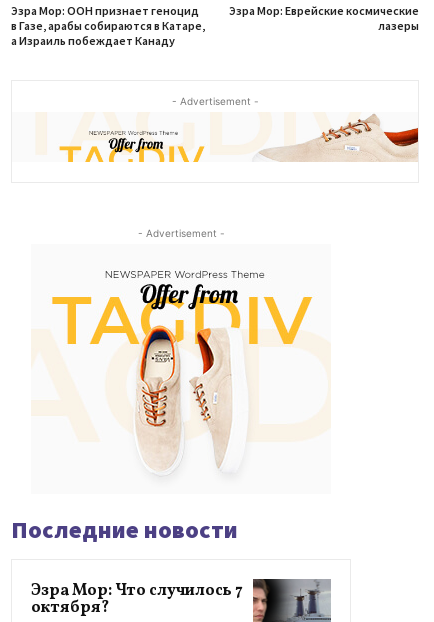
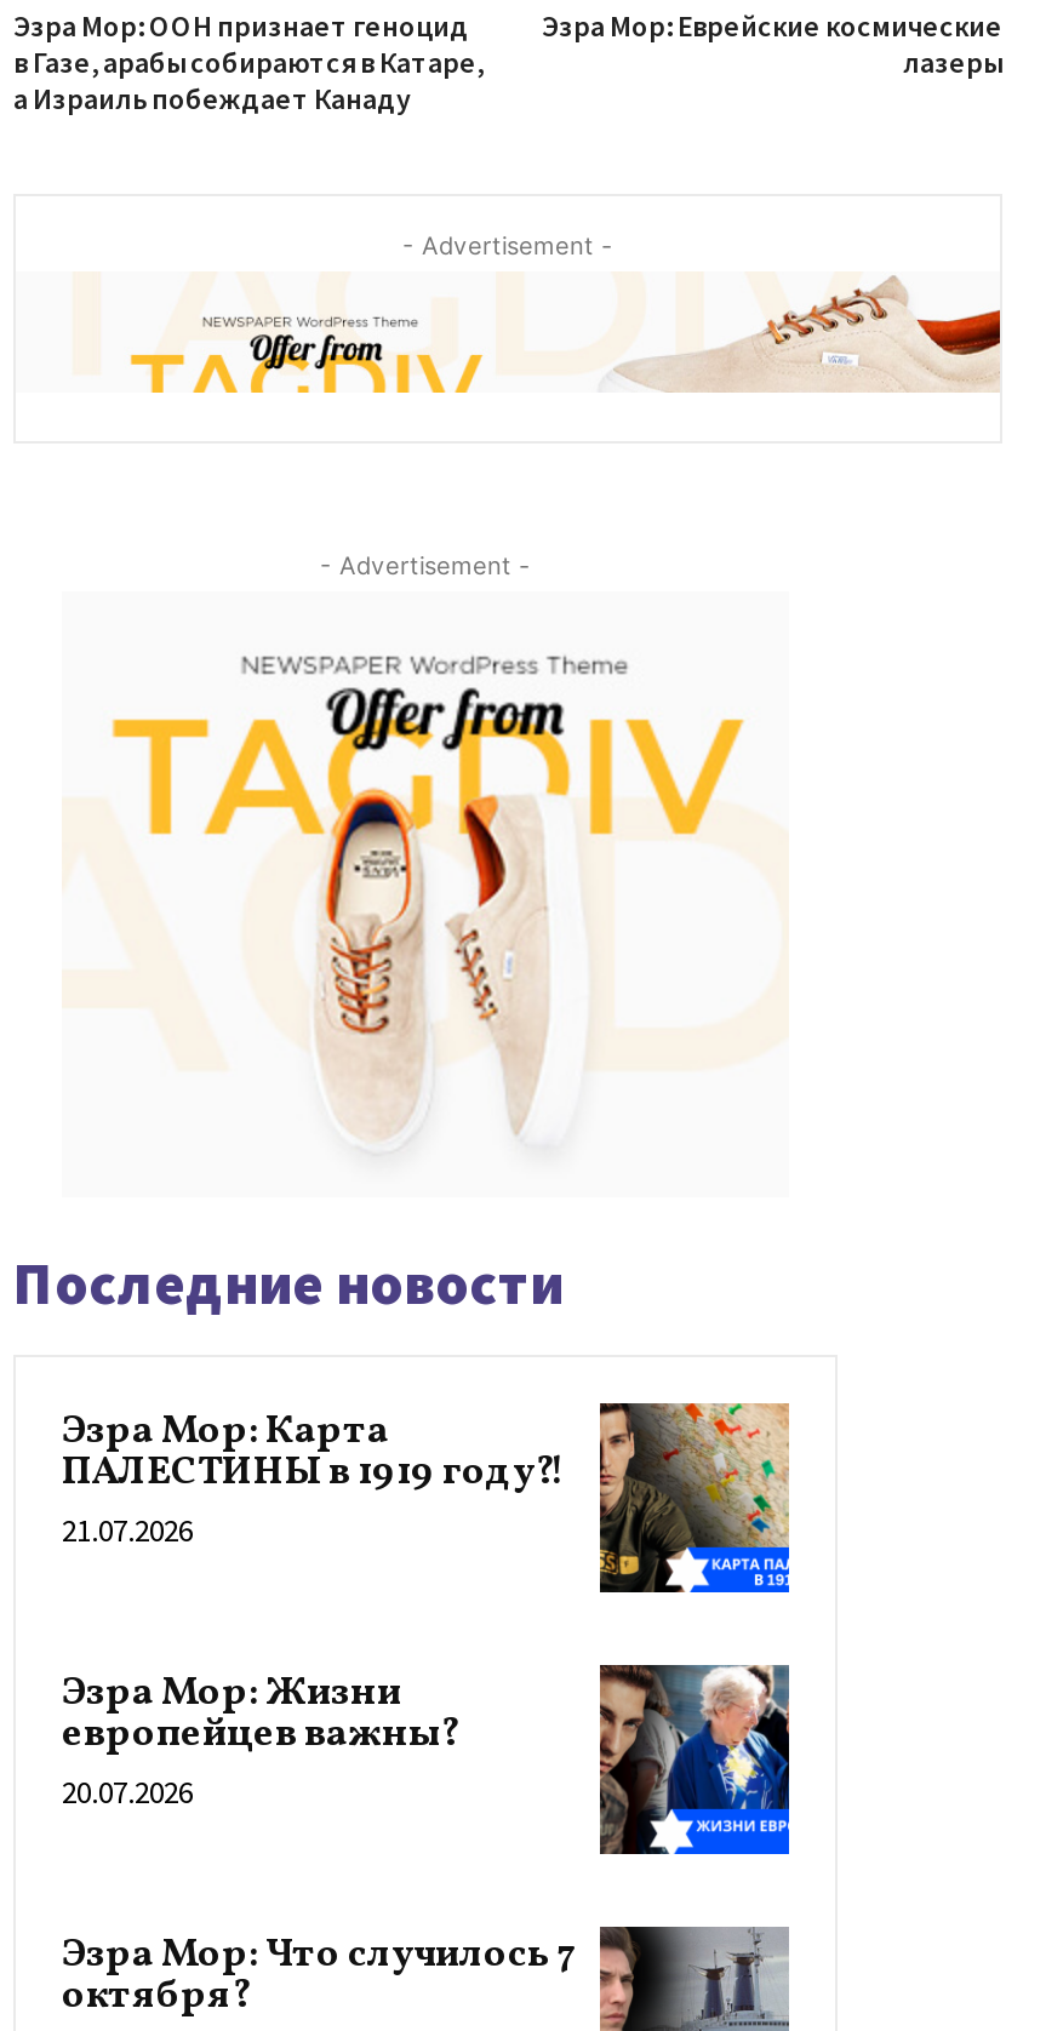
none -> [62,1401,791,1813] [image] | Эзра Мор: Карта | ПАЛЕСТИНЫ в 1919 году?! | 21.07.2026 | Эзра Мор: Жизни | европейцев важны? | 20.07.2026
none -> [598,1663,791,1856] [image]

